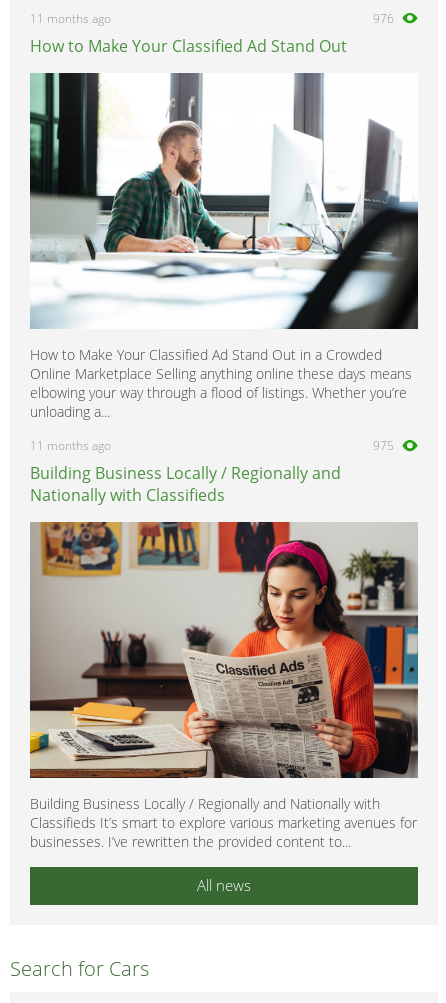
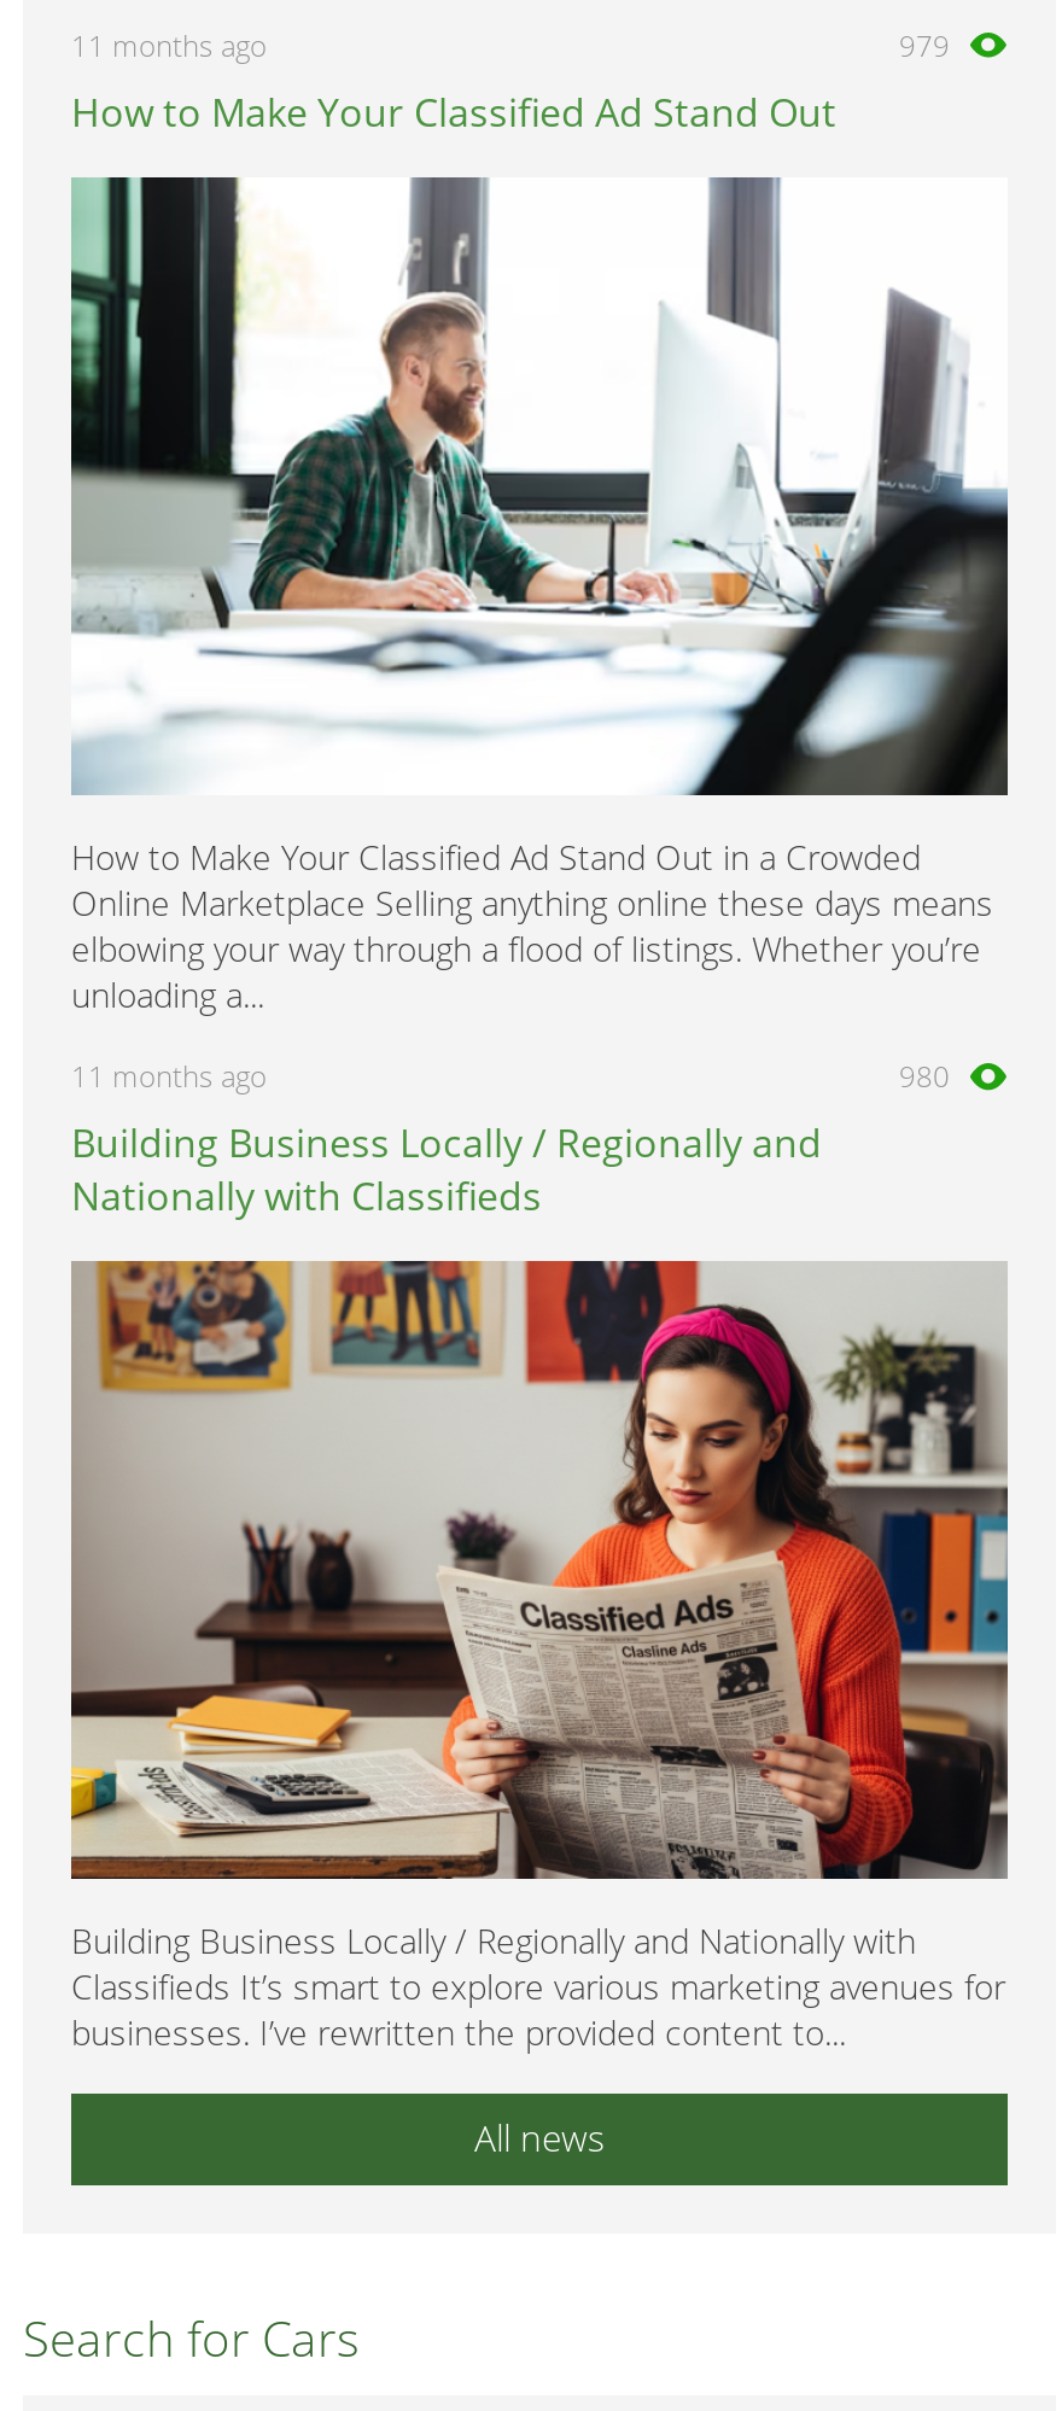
[373,10,394,27] 976 -> [899,26,950,67] 979
[373,437,394,454] 975 -> [899,1057,950,1098] 980

